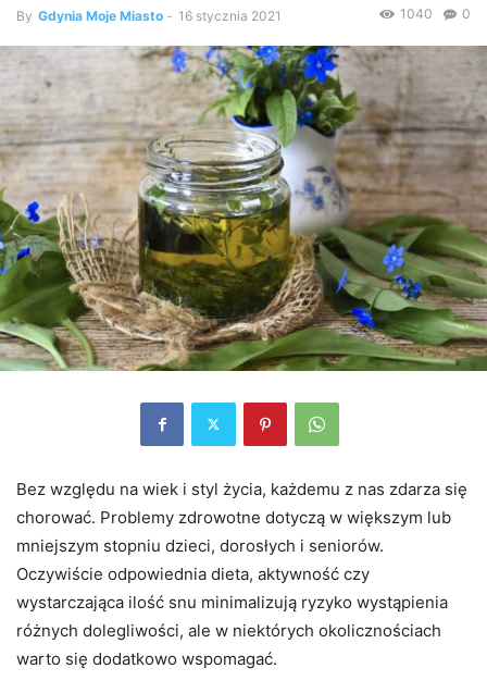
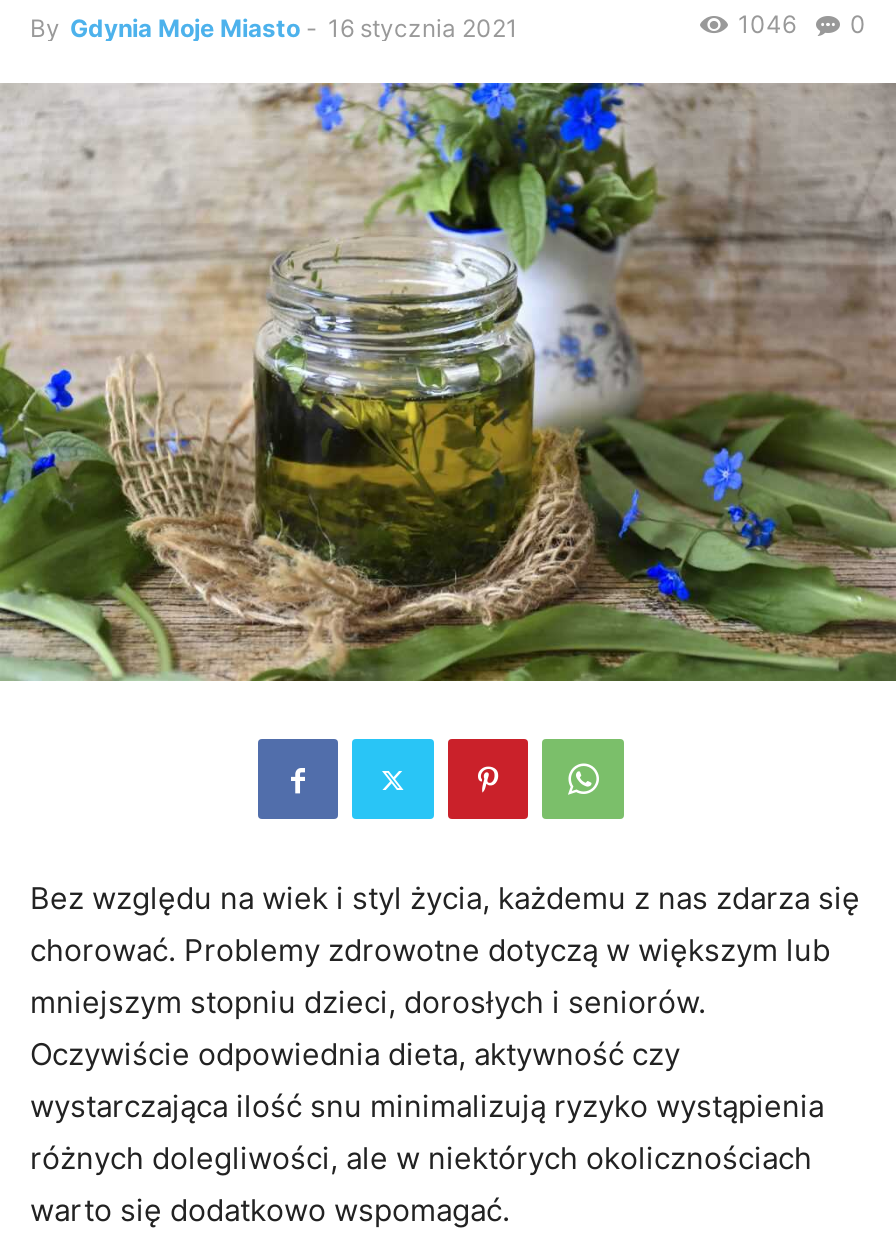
[400,5,471,22] 1040 0 -> [738,9,866,39] 1046 0

